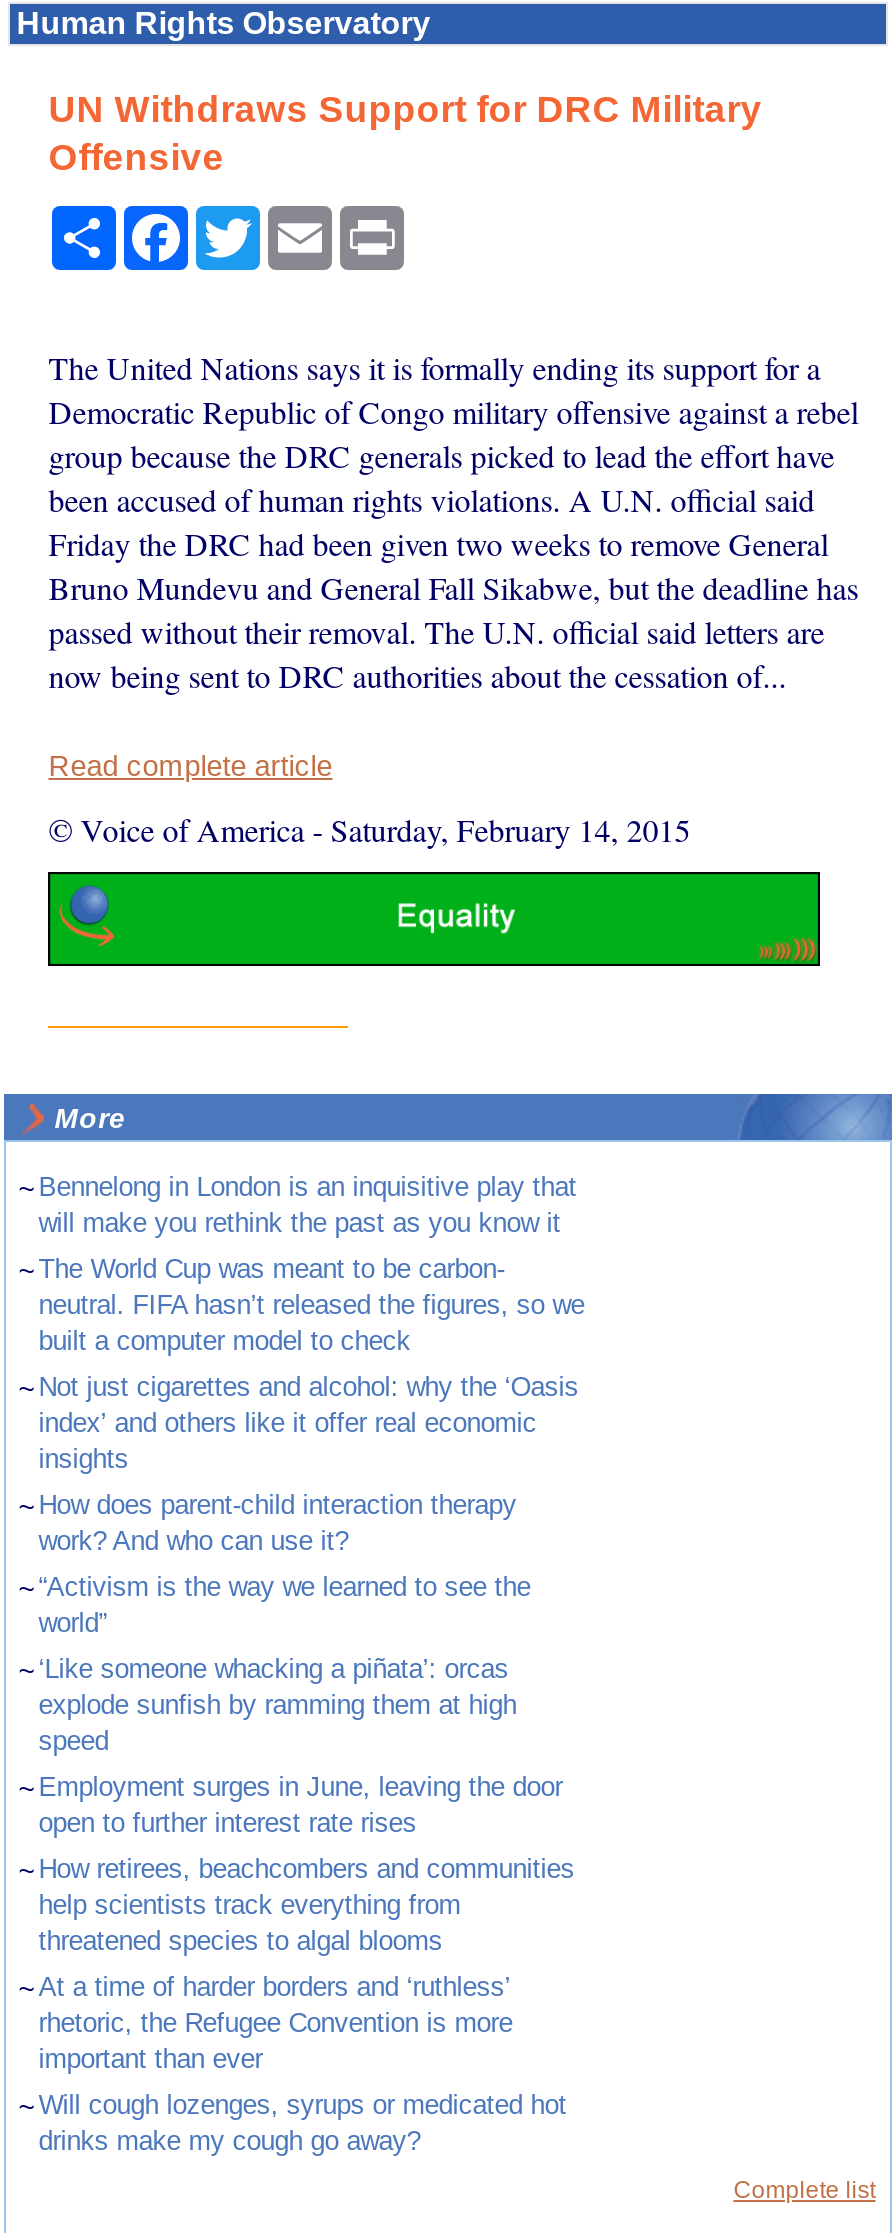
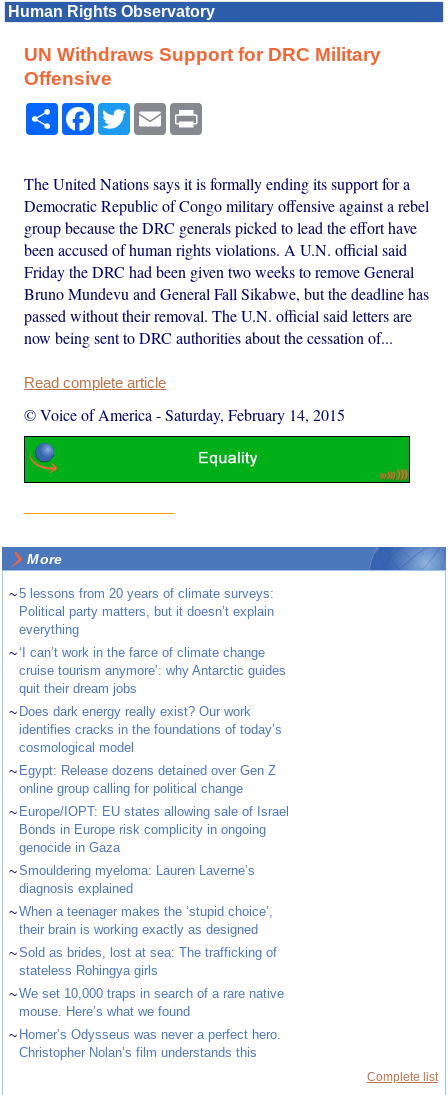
[18,1173,576,1239] ~ Bennelong in London is an inquisitive play that | will make you rethink the past as you know it -> [9,586,274,637] ~ 5 lessons from 20 years of climate surveys: | Political party matters, but it doesn’t explain | everything
[18,1255,584,1357] ~ The World Cup was meant to be carbon- | neutral. FIFA hasn’t released the figures, so we | built a computer model to check -> [9,645,286,696] ~ ‘I can’t work in the farce of climate change | cruise tourism anymore’: why Antarctic guides | quit their dream jobs
[18,1373,578,1475] ~ Not just cigarettes and alcohol: why the ‘Oasis | index’ and others like it offer real economic | insights -> [9,704,282,755] ~ Does dark energy really exist? Our work | identifies cracks in the foundations of today’s | cosmological model
[18,1491,516,1557] ~ How does parent-child interaction therapy | work? And who can use it? -> [9,763,276,796] ~ Egypt: Release dozens detained over Gen Z | online group calling for political change
[18,1573,530,1639] ~ “Activism is the way we learned to see the | world” -> [9,804,289,855] ~ Europe/IOPT: EU states allowing sale of Israel | Bonds in Europe risk complicity in ongoing | genocide in Gaza
[18,1655,516,1757] ~ ‘Like someone whacking a piñata’: orcas | explode sunfish by ramming them at high | speed -> [9,863,255,896] ~ Smouldering myeloma: Lauren Laverne’s | diagnosis explained
[18,1773,562,1839] ~ Employment surges in June, leaving the door | open to further interest rate rises -> [9,904,273,937] ~ When a teenager makes the ‘stupid choice’, | their brain is working exactly as designed
[18,1855,574,1957] ~ How retirees, beachcombers and communities | help scientists track everything from | threatened species to algal blooms -> [9,945,277,978] ~ Sold as brides, lost at sea: The trafficking of | stateless Rohingya girls
[18,1973,512,2075] ~ At a time of harder borders and ‘ruthless’ | rhetoric, the Refugee Convention is more | important than ever -> [9,986,284,1019] ~ We set 10,000 traps in search of a rare native | mouse. Here’s what we found
[18,2091,566,2157] ~ Will cough lozenges, syrups or medicated hot | drinks make my cough go away? -> [9,1027,281,1060] ~ Homer’s Odysseus was never a perfect hero. | Christopher Nolan’s film understands this

